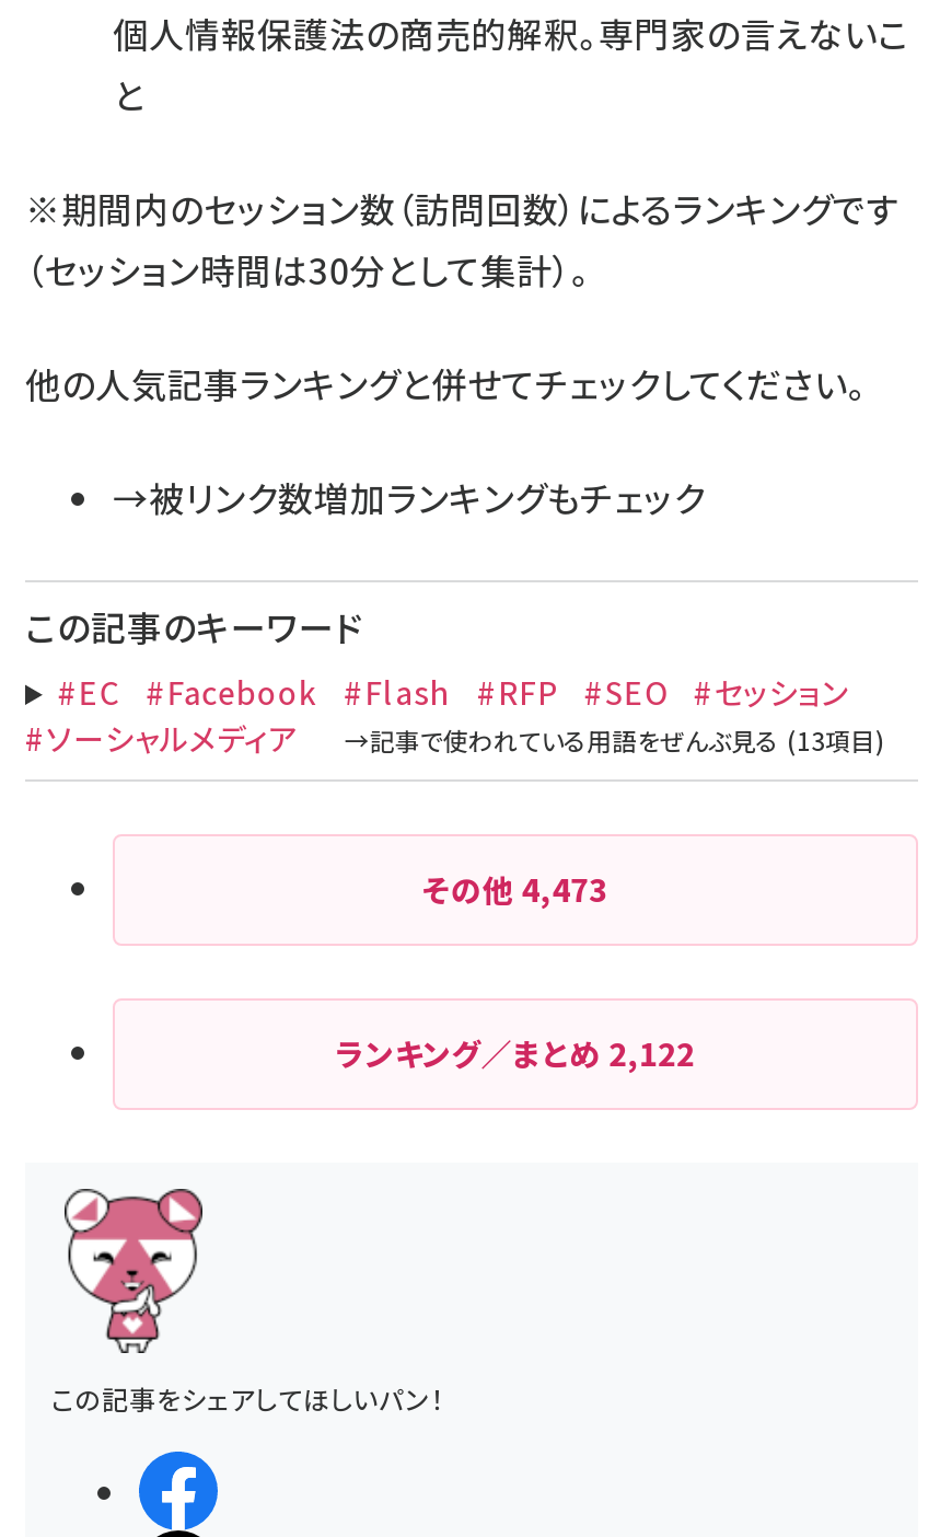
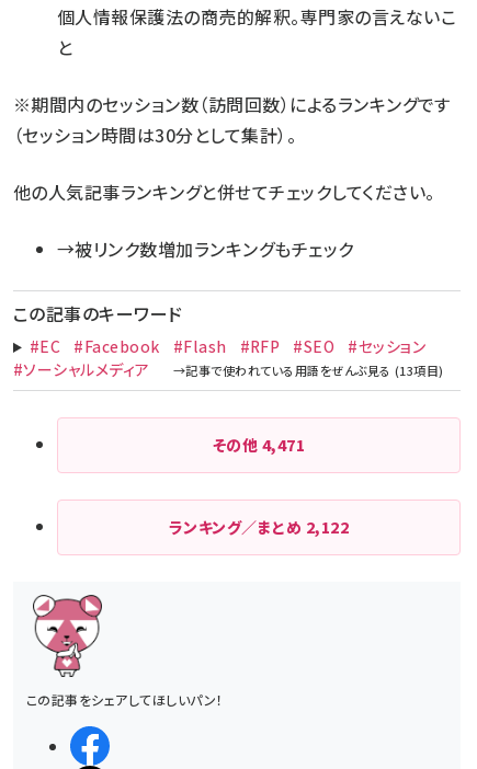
[423,867,608,911] その他4,473 -> [213,434,305,456] その他4,471

